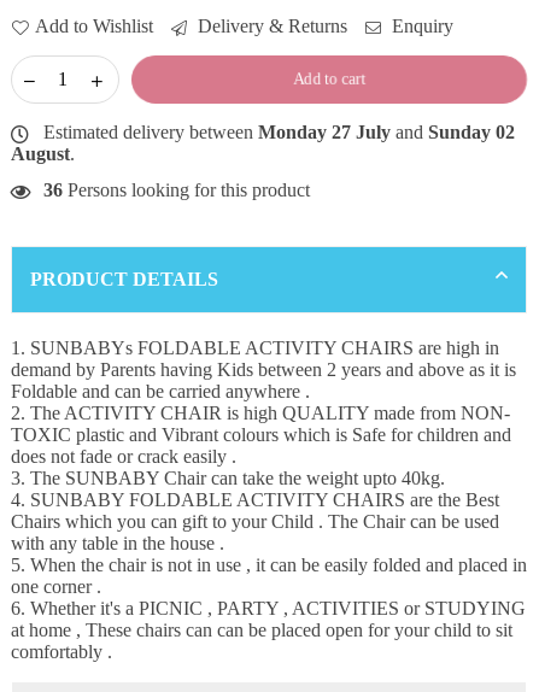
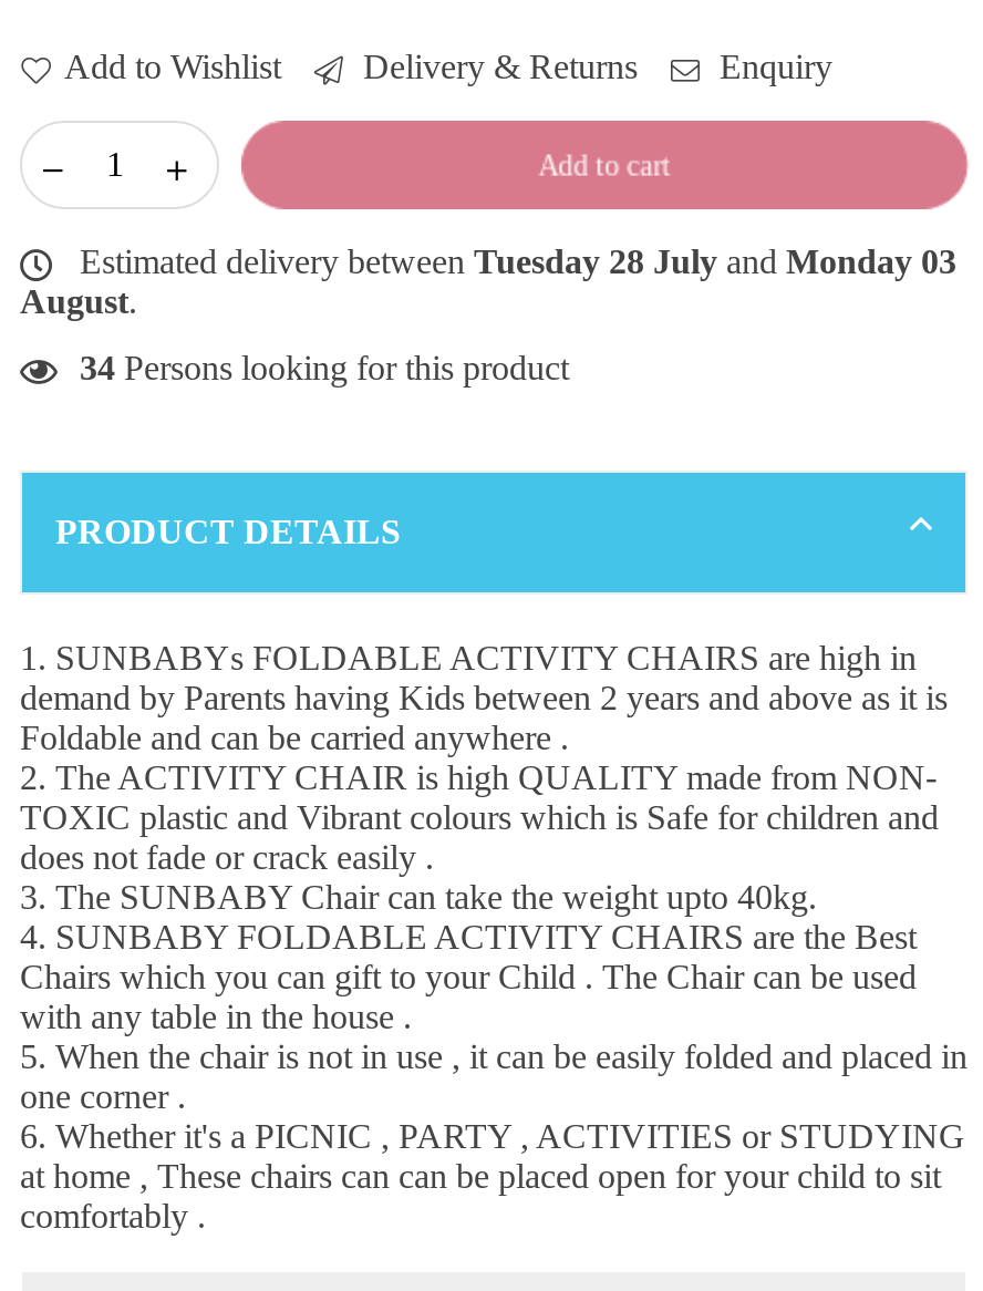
[39,122,515,142] Estimated delivery between Monday 27 July and Sunday 02 -> [71,244,956,281] Estimated delivery between Tuesday 28 July and Monday 03
[43,180,310,200] 36 Persons looking for this product -> [80,350,569,388] 34 Persons looking for this product

